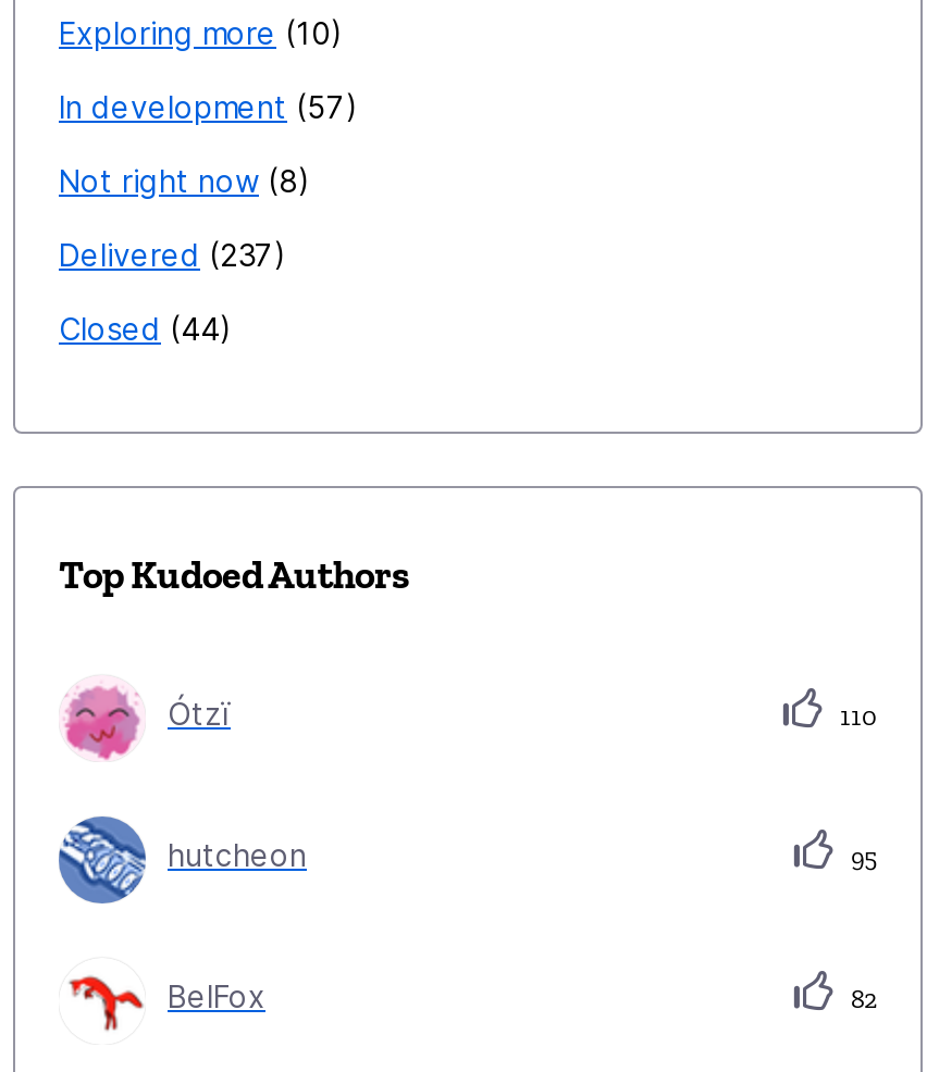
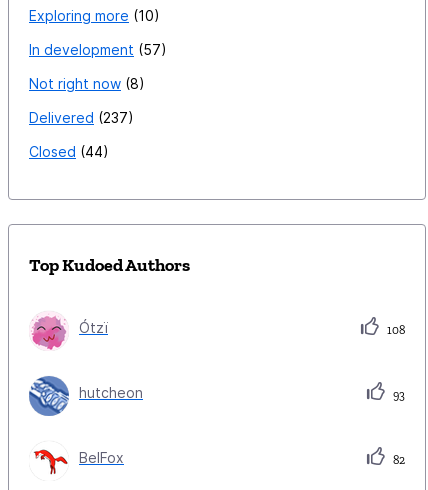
[833,701,877,732] 110 -> [384,323,405,337] 108
[844,843,877,873] 95 -> [390,388,405,402] 93

